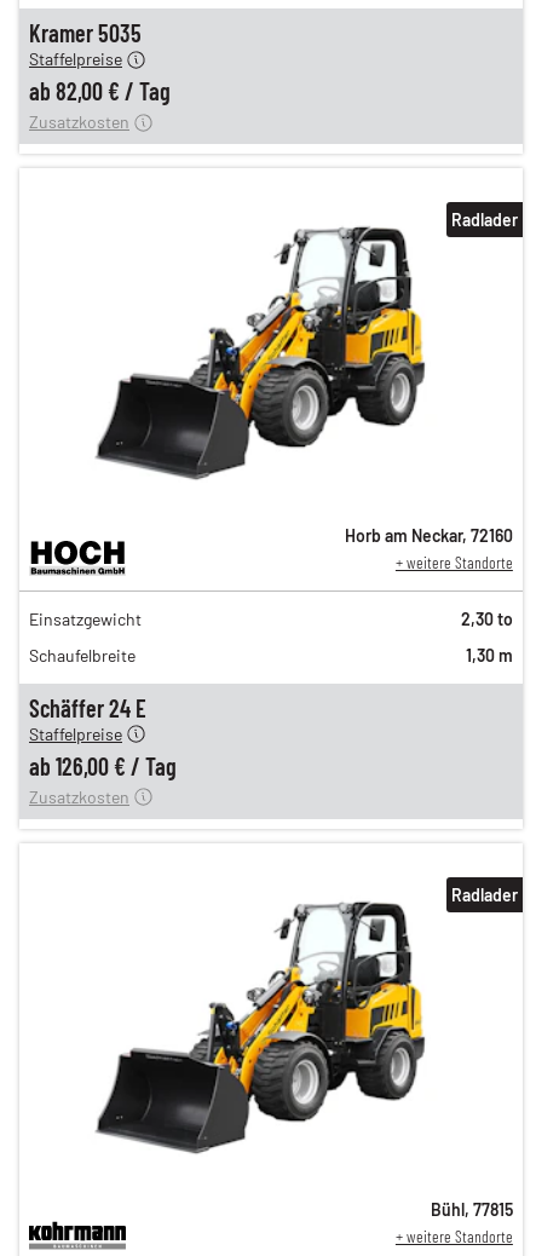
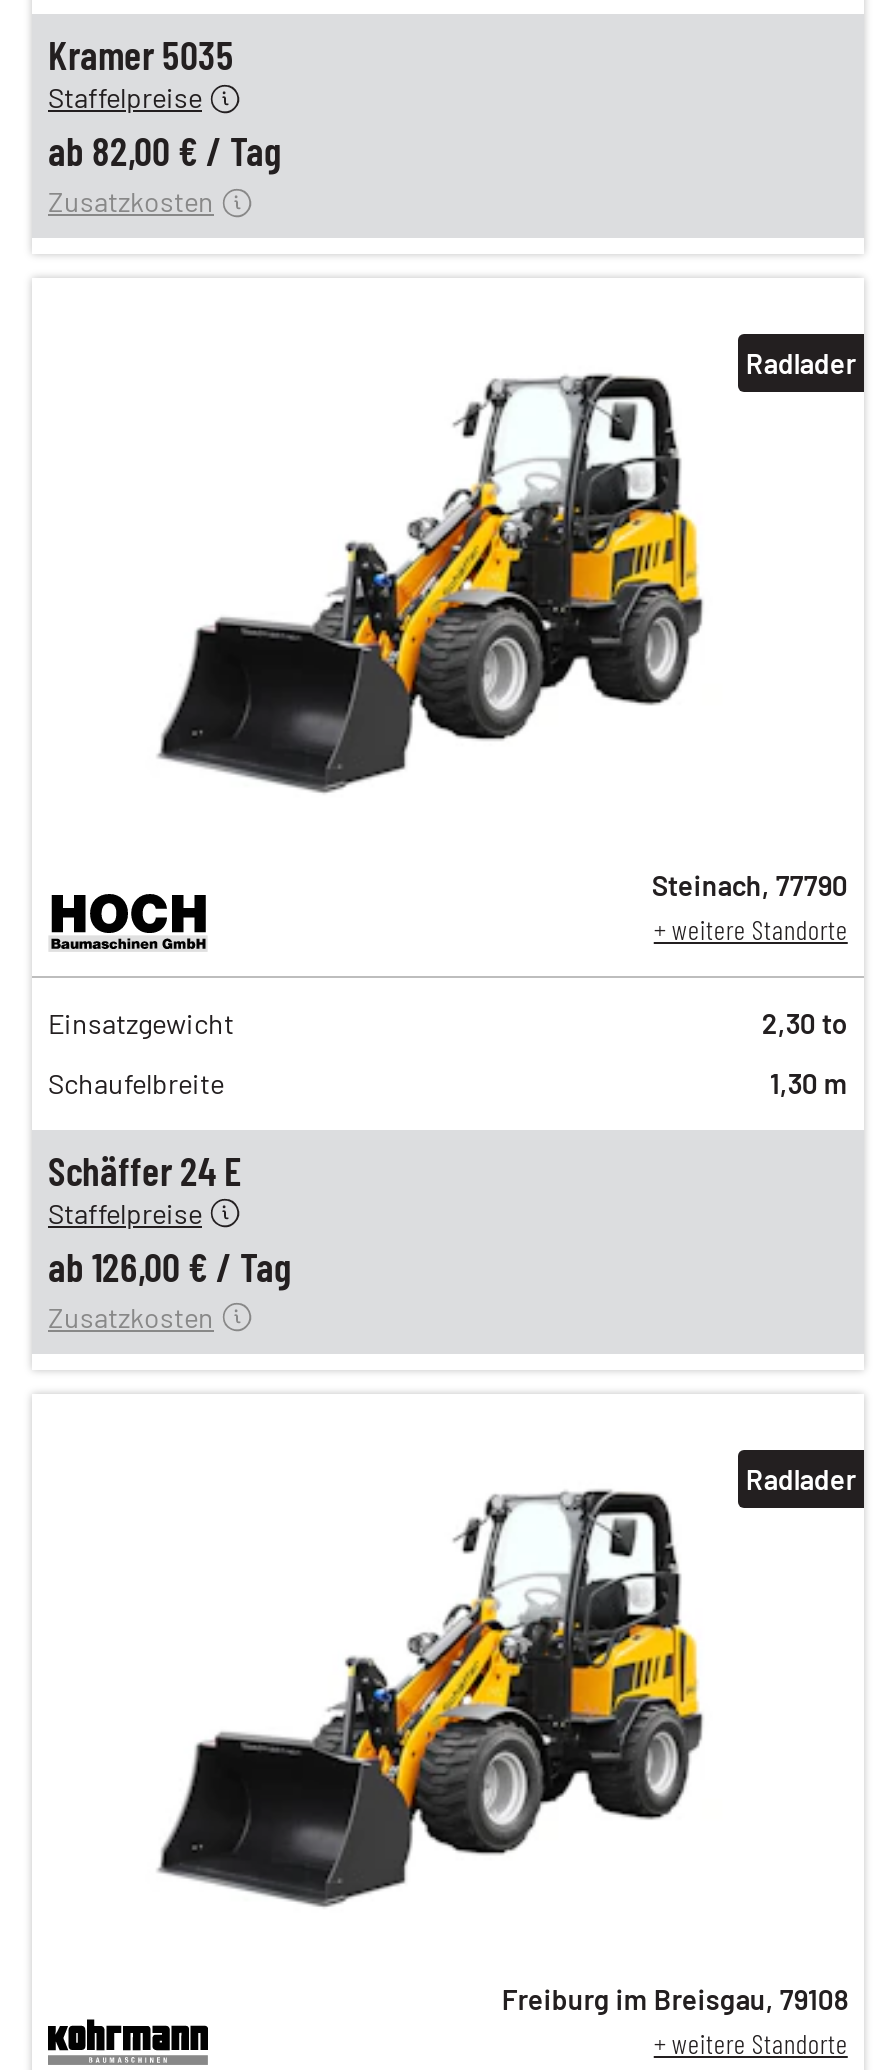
[345,525,513,545] Horb am Neckar, 72160 -> [652,867,848,901] Steinach, 77790
[431,1199,513,1220] Bühl, 77815 -> [502,1982,848,2016] Freiburg im Breisgau, 79108

